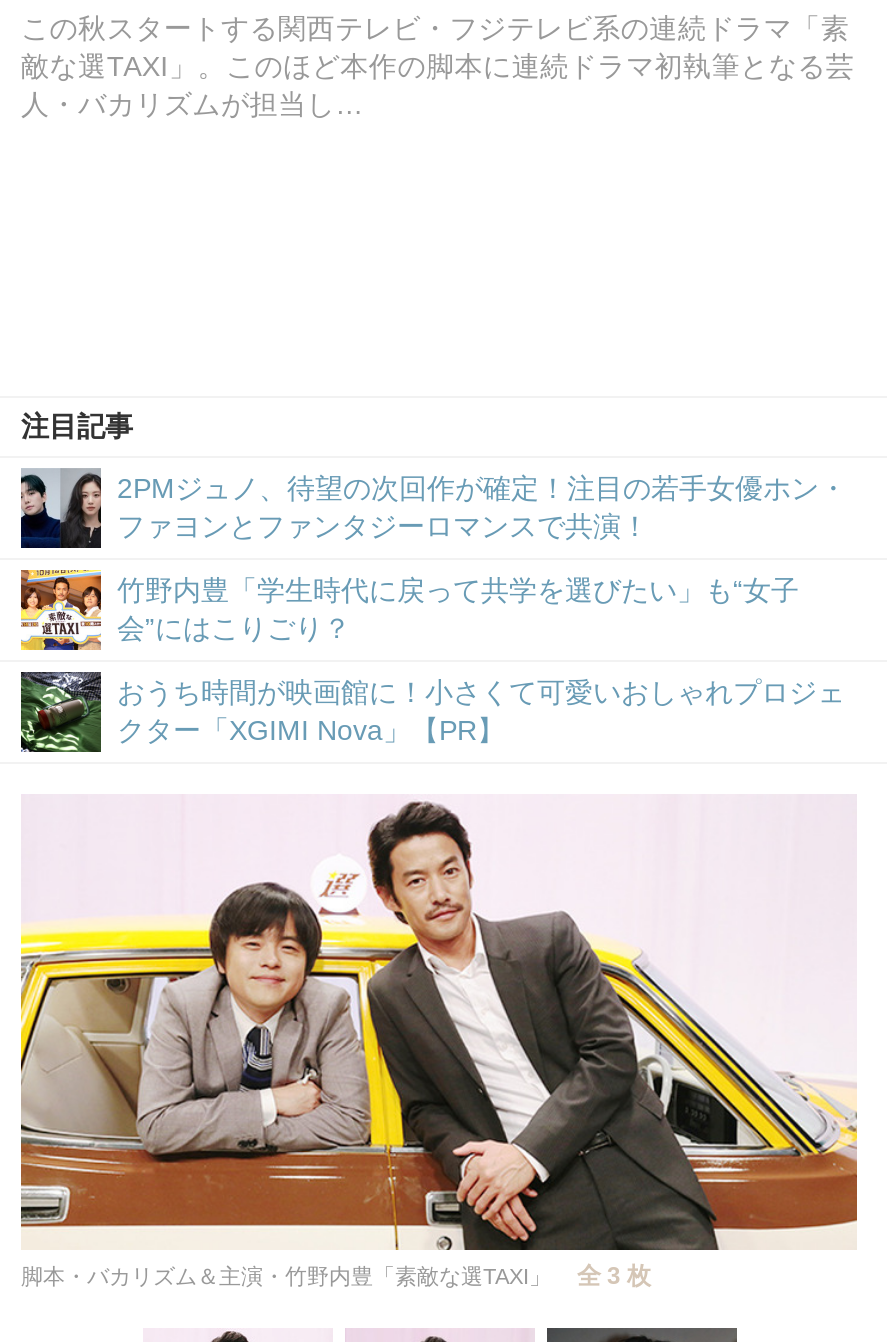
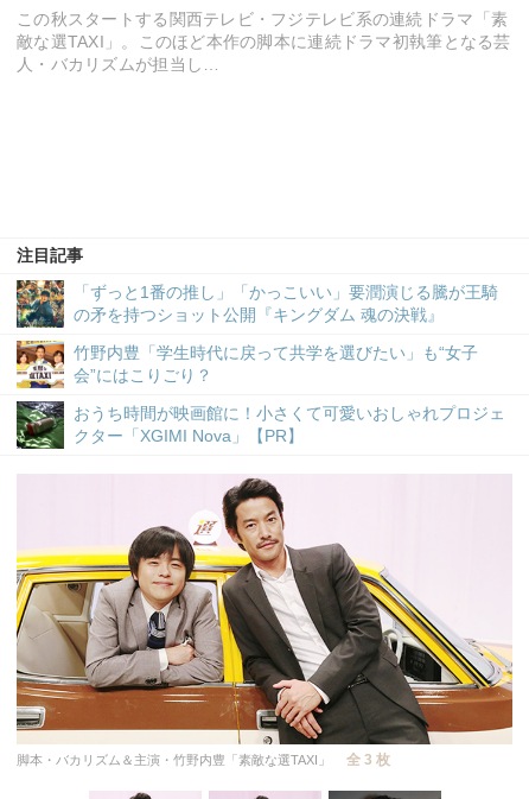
[19,468,847,550] [image] | 2PMジュノ、待望の次回作が確定！注目の若手女優ホン・ | ファヨンとファンタジーロマンスで共演！ -> [15,280,498,329] [image] | 「ずっと1番の推し」「かっこいい」要潤演じる騰が王騎 | の矛を持つショット公開『キングダム 魂の決戦』

